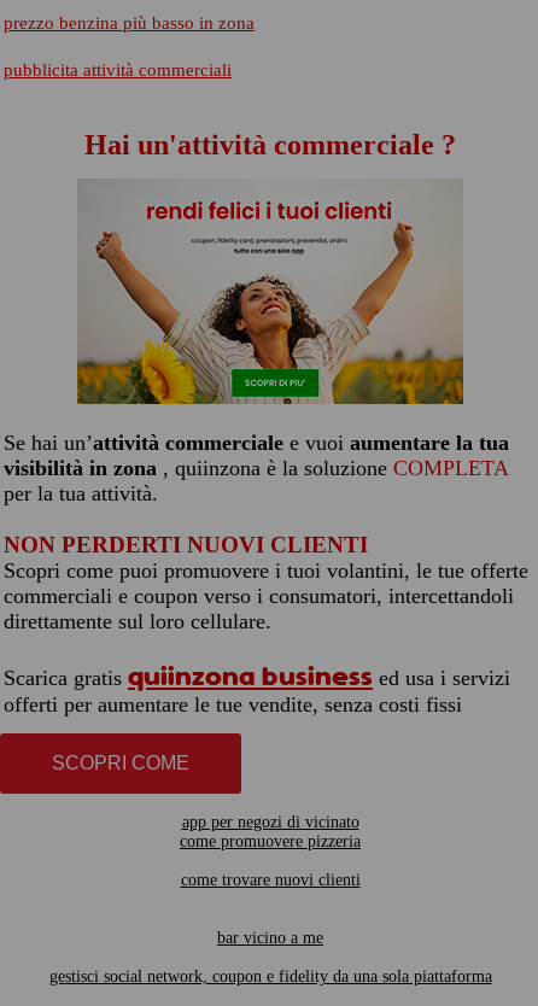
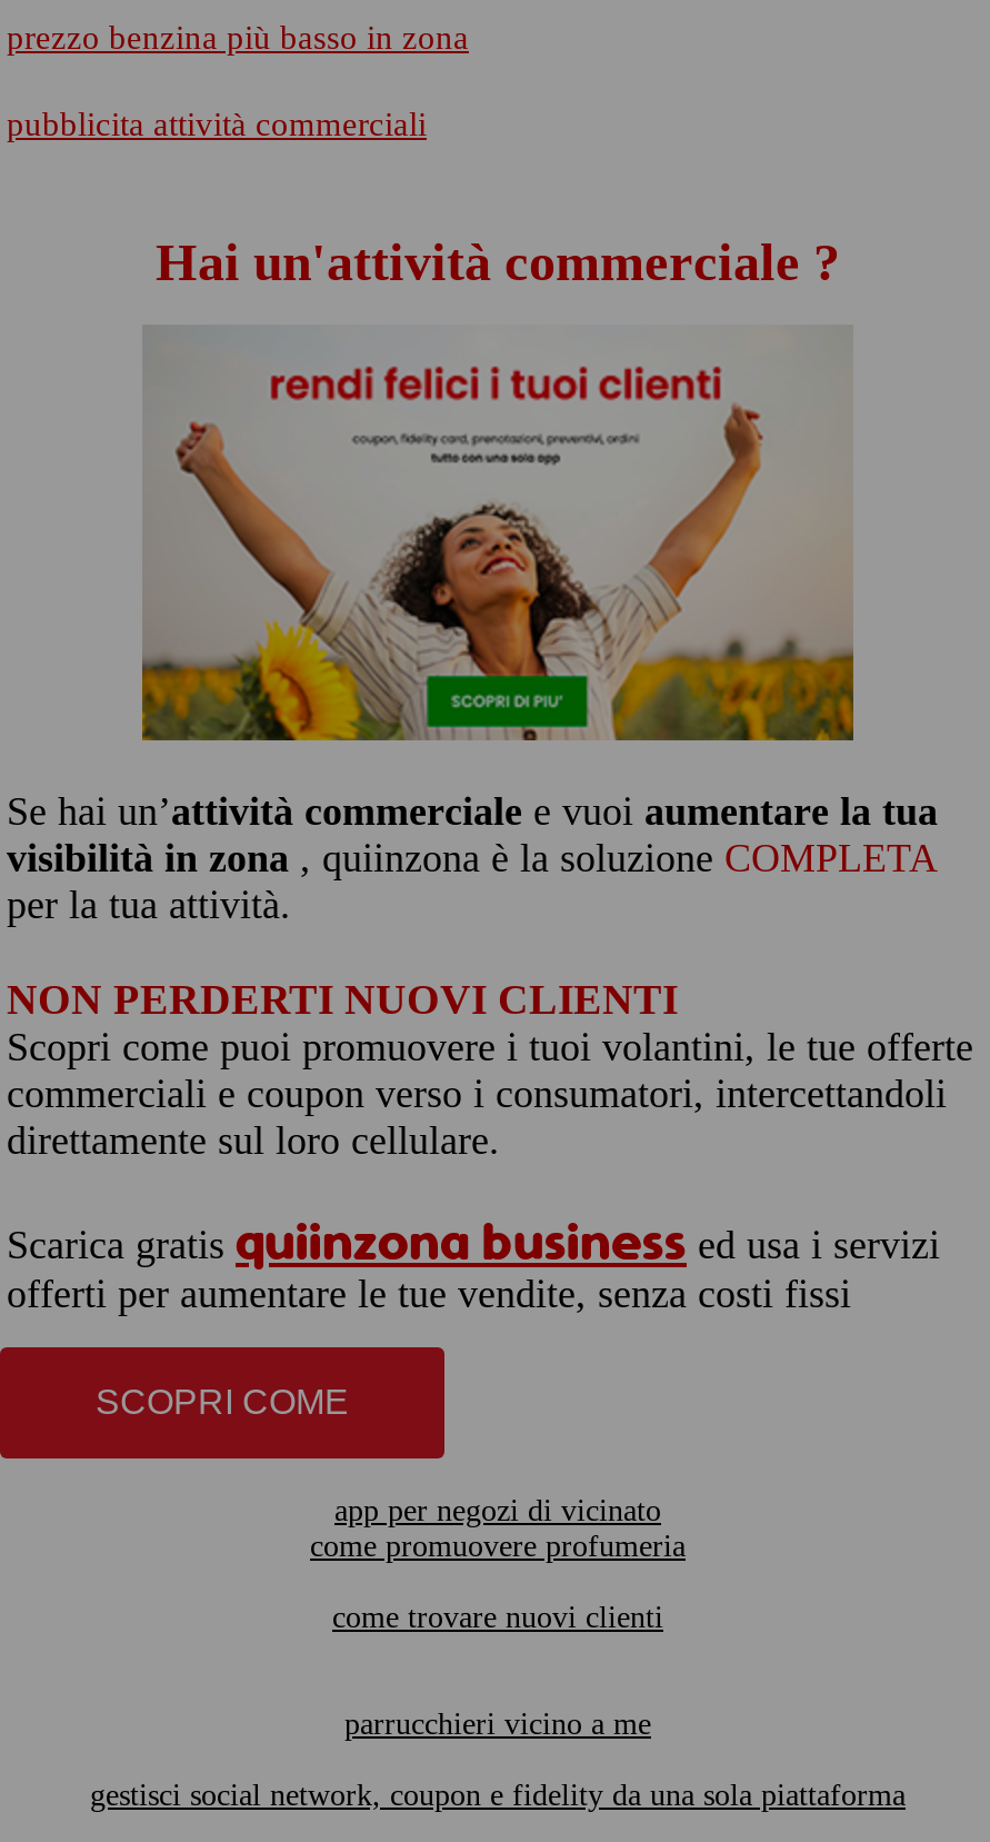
[180,832,361,850] come promuovere pizzeria -> [310,1530,686,1563] come promuovere profumeria
[217,929,323,947] bar vicino a me -> [344,1707,651,1741] parrucchieri vicino a me

